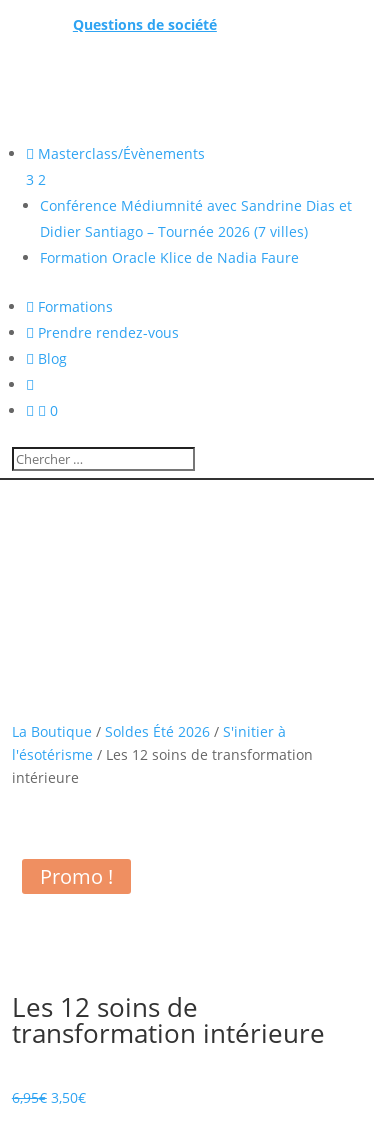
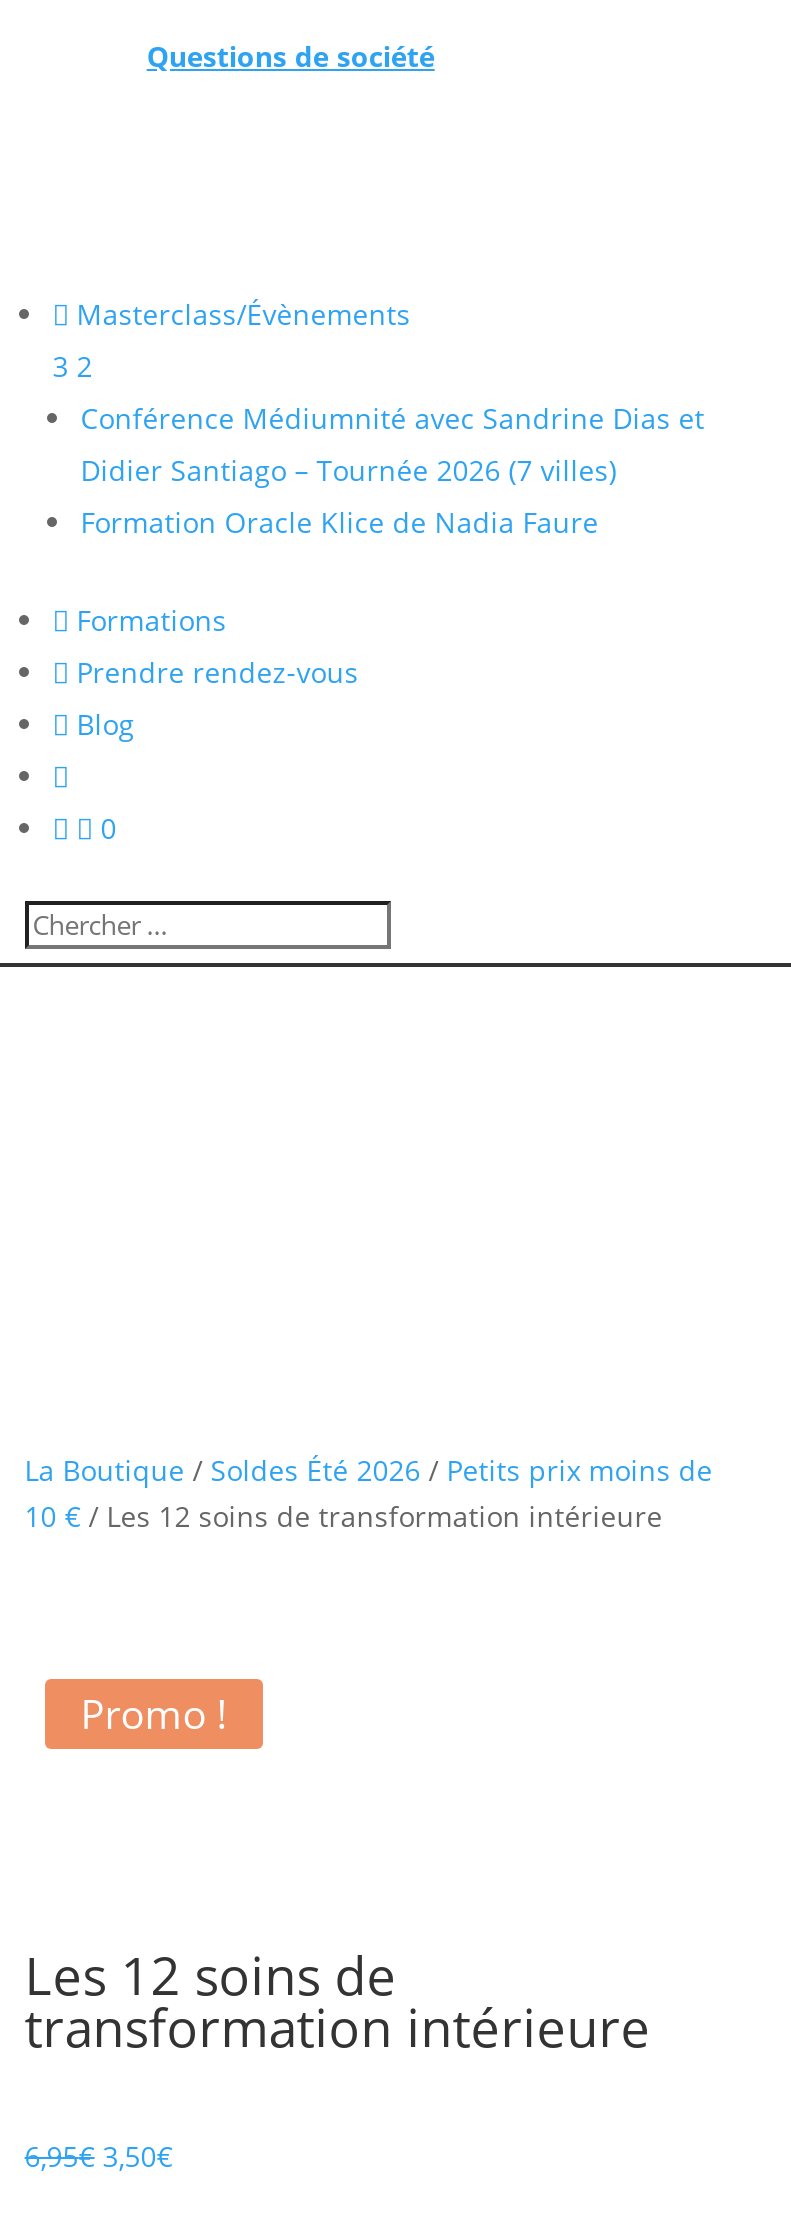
[12,722,313,787] La Boutique / Soldes Été 2026 / S'initier à | l'ésotérisme / Les 12 soins de transformation | intérieure -> [25,1451,713,1535] La Boutique / Soldes Été 2026 / Petits prix moins de | 10 €/ Les 12 soins de transformation intérieure

